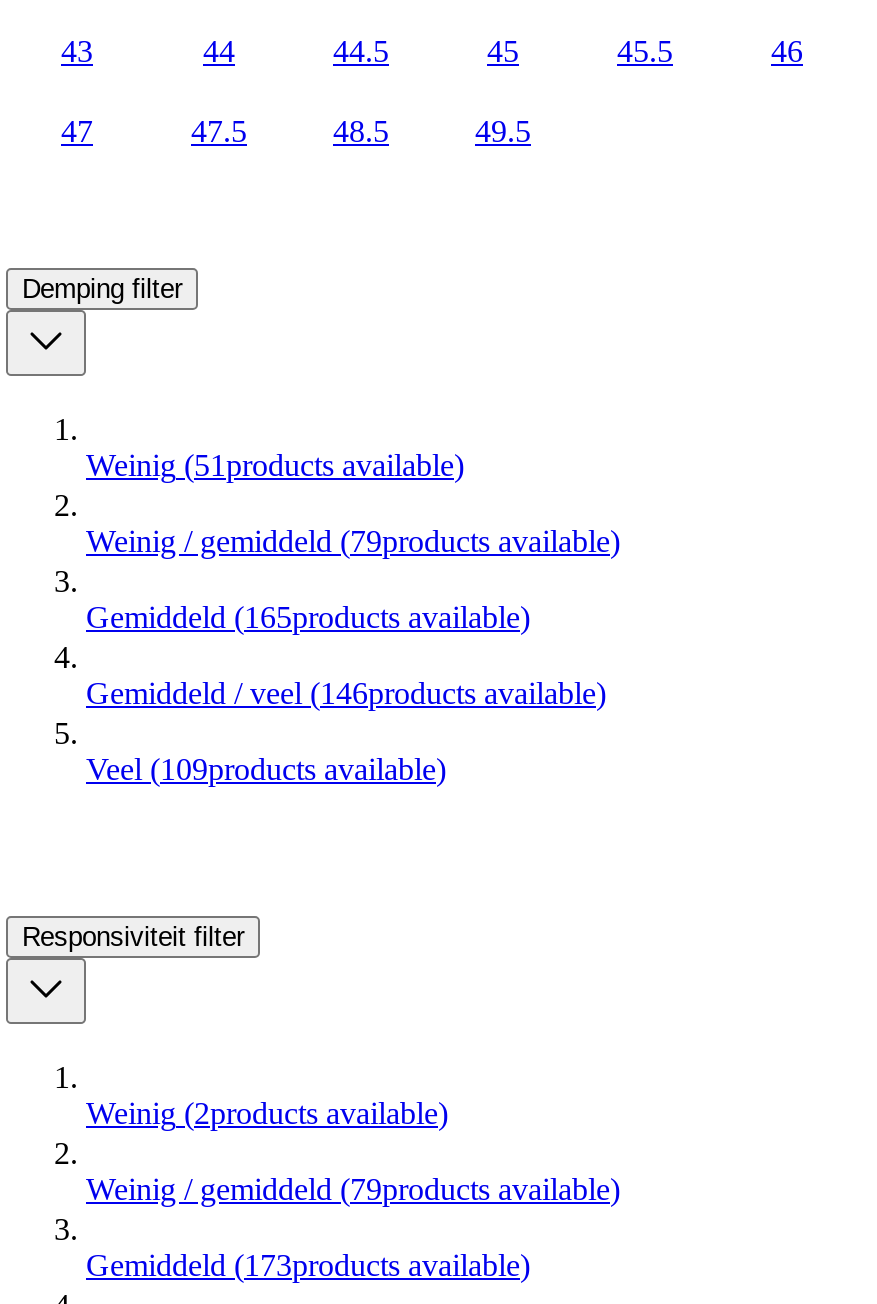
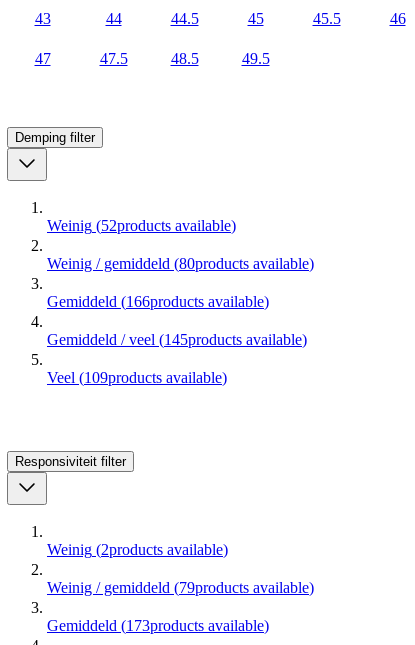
[86,448,464,482] Weinig (51 products available) -> [47,217,236,234] Weinig (52 products available)
[86,524,620,558] Weinig / gemiddeld (79products available) -> [47,255,314,272] Weinig / gemiddeld (80products available)
[86,600,530,634] Gemiddeld (165products available) -> [47,293,269,310] Gemiddeld (166products available)
[86,676,606,710] Gemiddeld / veel (146products available) -> [47,331,307,348] Gemiddeld / veel (145products available)

